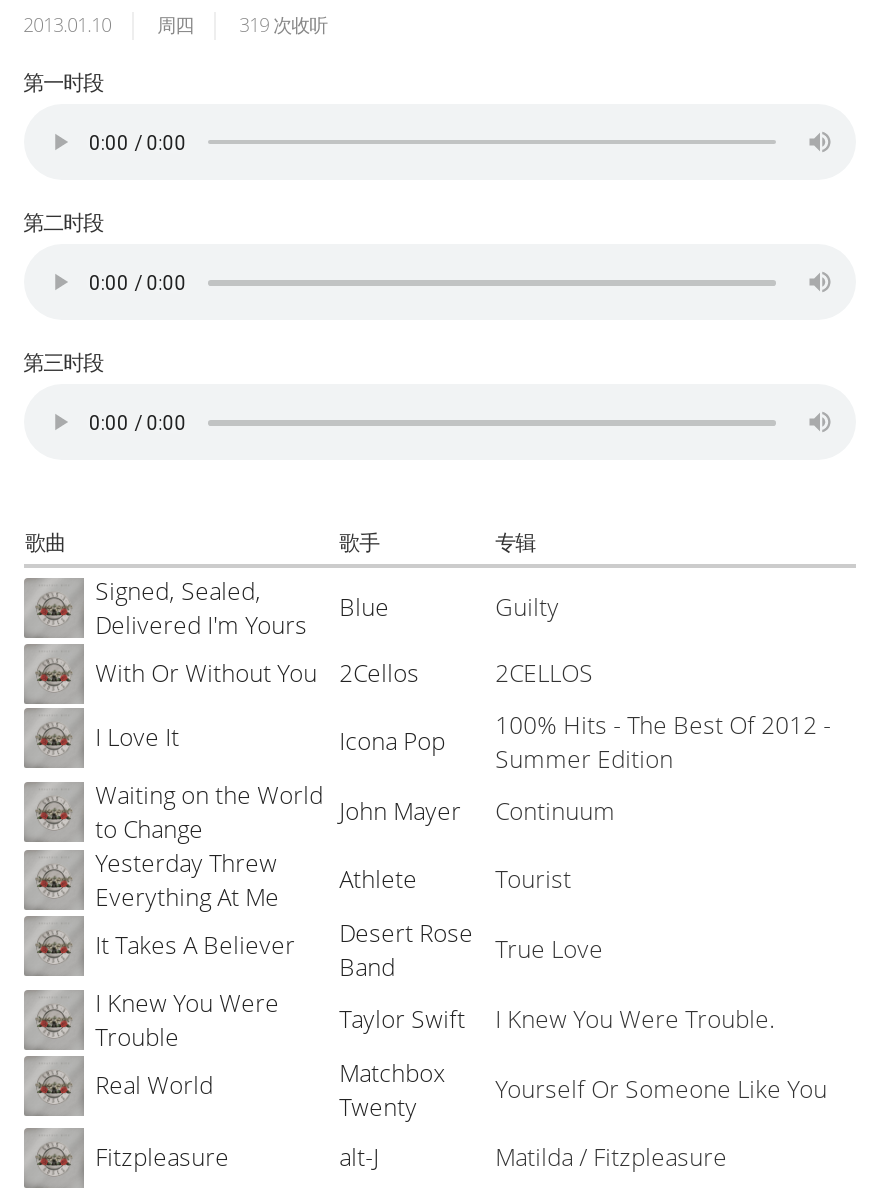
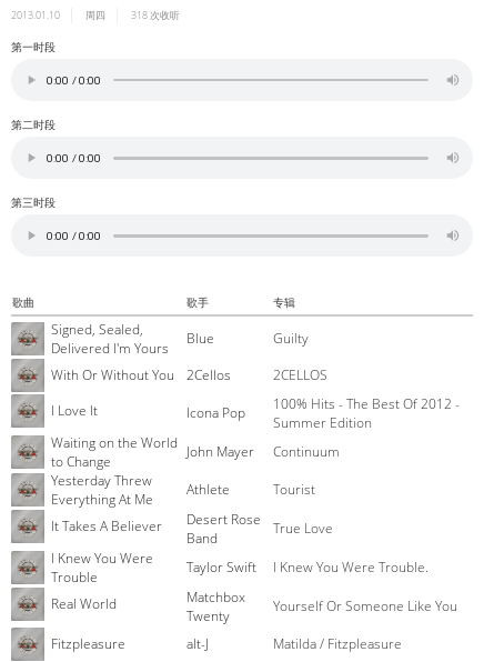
[23,11,327,37] 2013.01.10 周四 319次收听 -> [11,7,179,22] 2013.01.10 周四 318次收听

